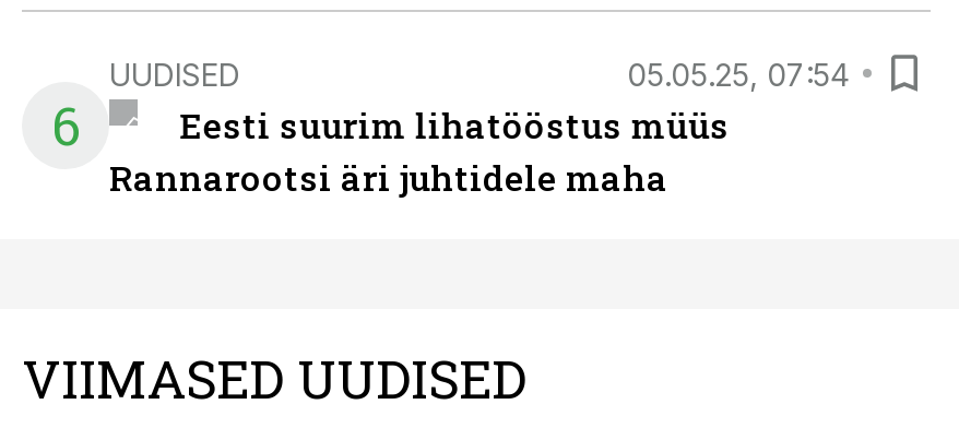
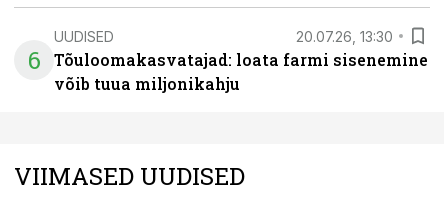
[109,55,850,200] 05.05.25, 07:54 | Eesti suurim lihatööstus müüs | Rannarootsi äri juhtidele maha -> [54,27,428,94] 20.07.26, 13:30 | Tõuloomakasvatajad: loata farmi sisenemine | võib tuua miljonikahju

